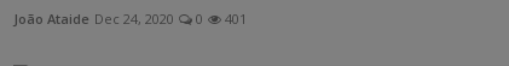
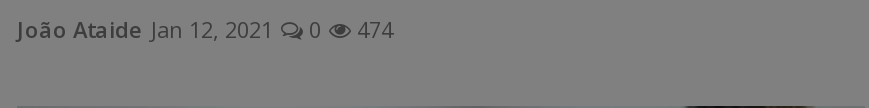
[13,9,174,27] João Ataide Dec 24, 2020 -> [17,14,273,44] João Ataide Jan 12, 2021
[221,9,247,27] 401 -> [351,14,393,44] 474

